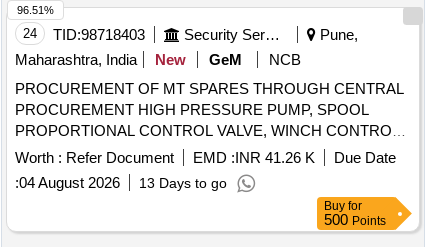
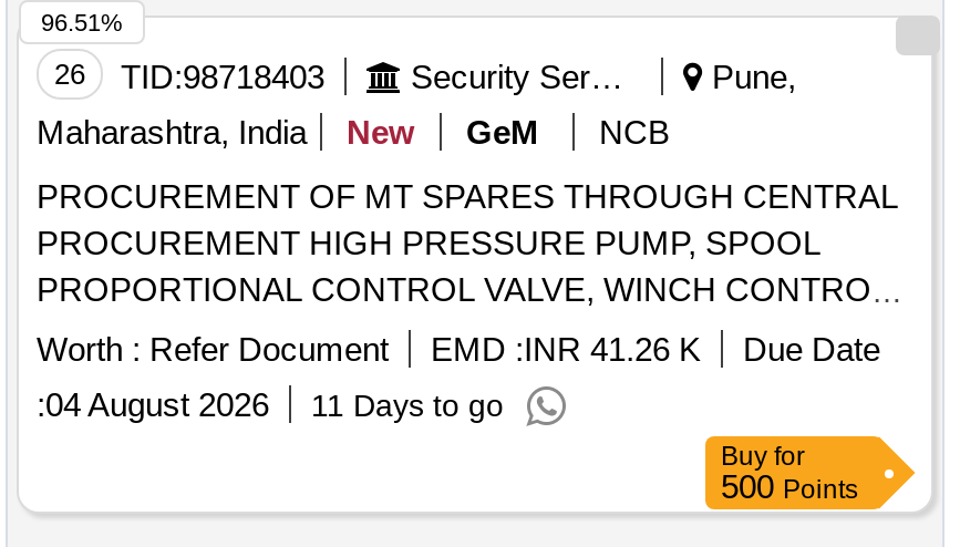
[23,26,145,43] 24 TID:98718403 -> [54,58,324,96] 26 TID:98718403
[15,174,227,191] :04 August 2026 13 Days to go -> [37,386,504,423] :04 August 2026 11 Days to go

